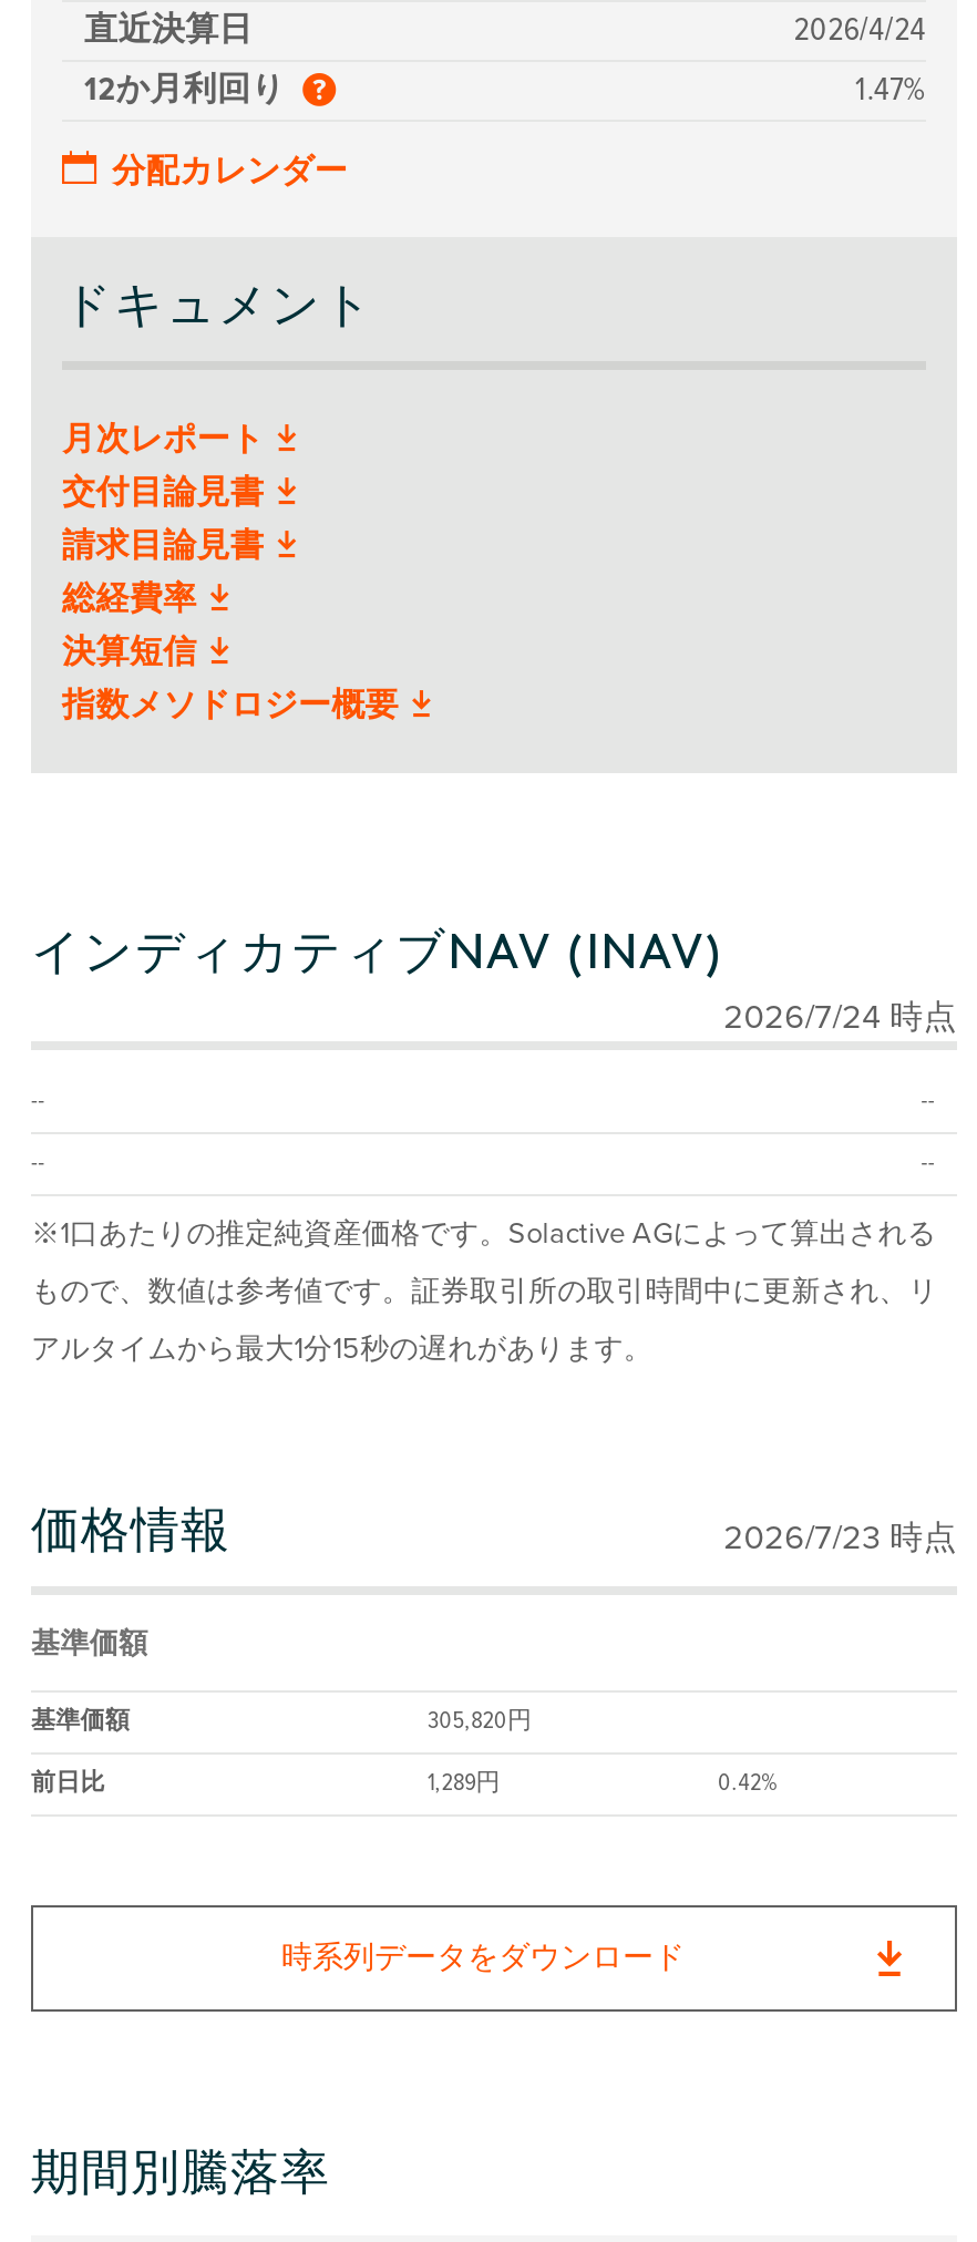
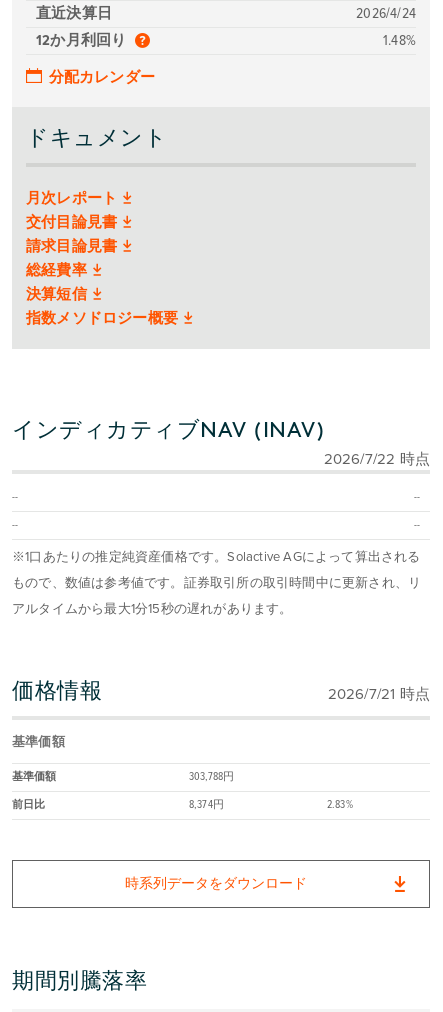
[855,70,926,114] 1.47% -> [383,31,416,51] 1.48%
[724,998,957,1038] 2026/7/24時点 -> [324,450,430,468] 2026/7/22時点
[724,1519,957,1559] 2026/7/23時点 -> [328,685,430,703] 2026/7/21時点
[428,1707,532,1738] 305,820円 -> [189,770,234,784] 303,788円
[428,1769,500,1800] 1,289円 -> [189,798,224,812] 8,374円
[718,1769,777,1800] 0.42% -> [327,798,353,812] 2.83%

